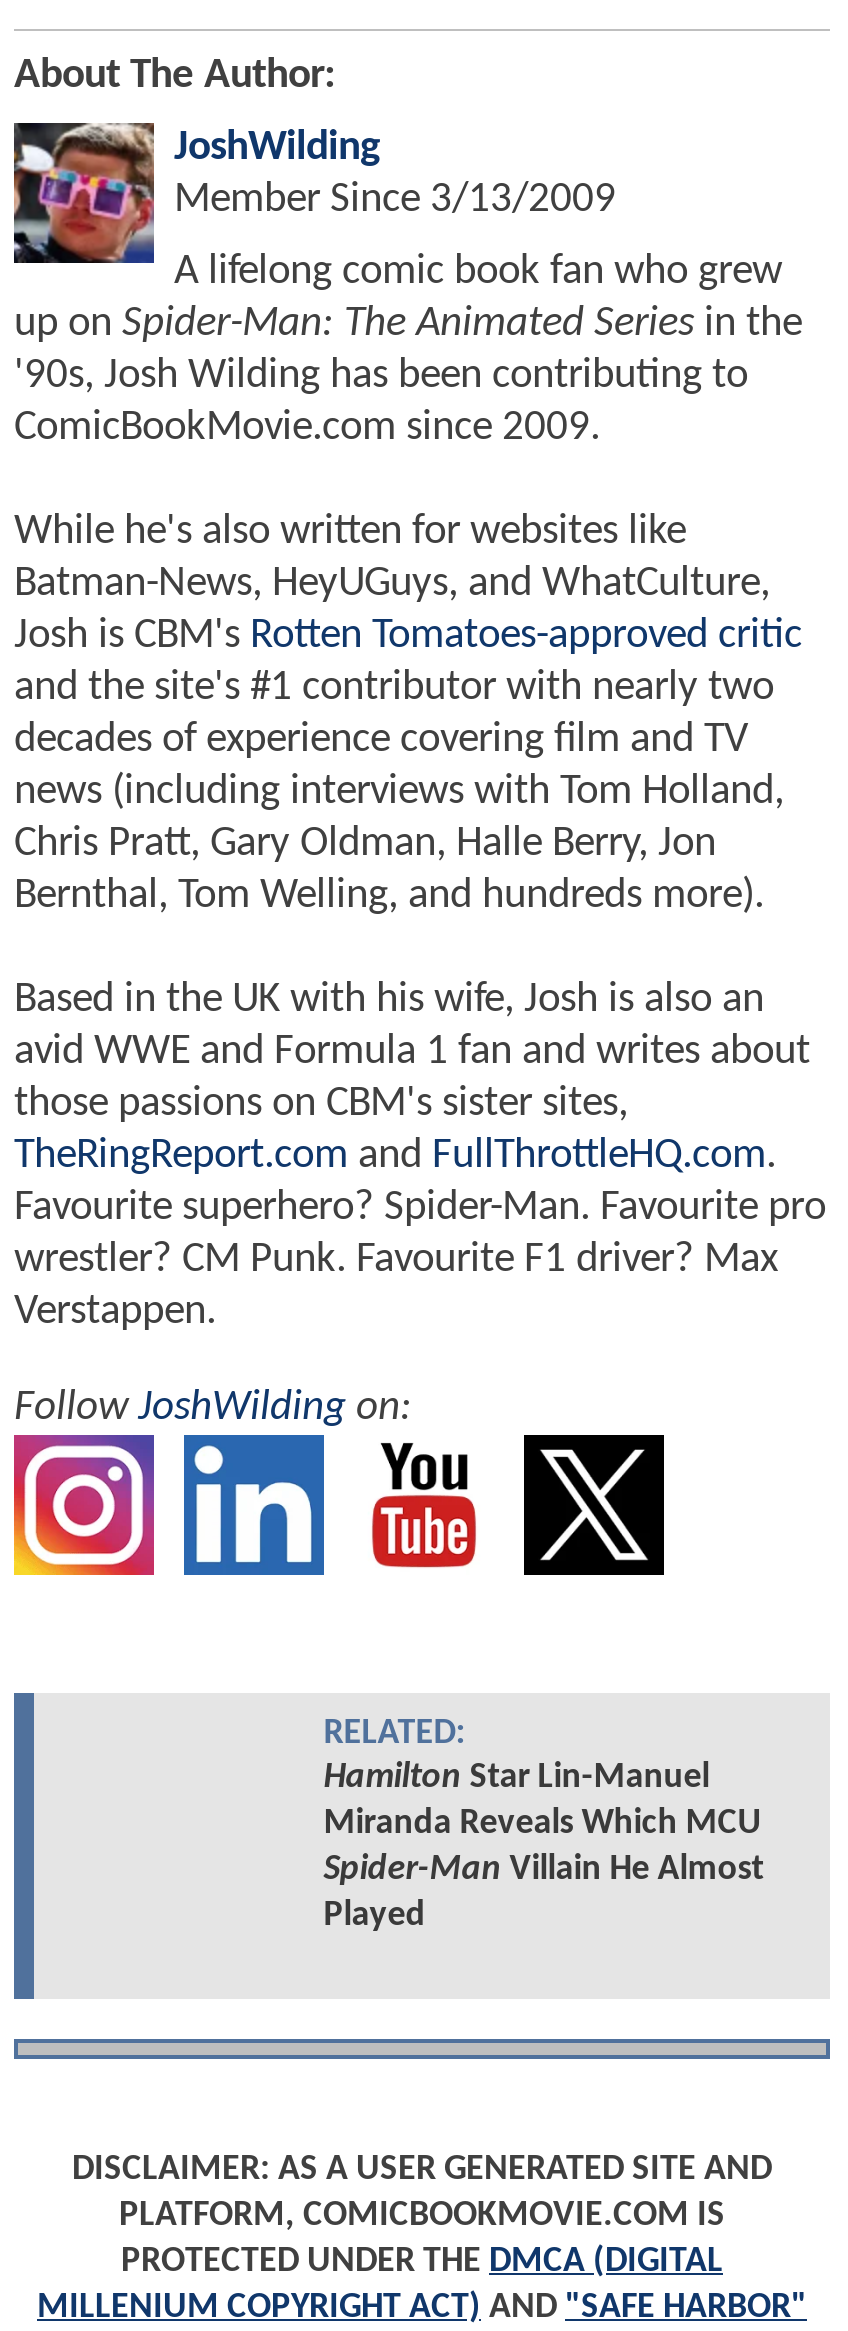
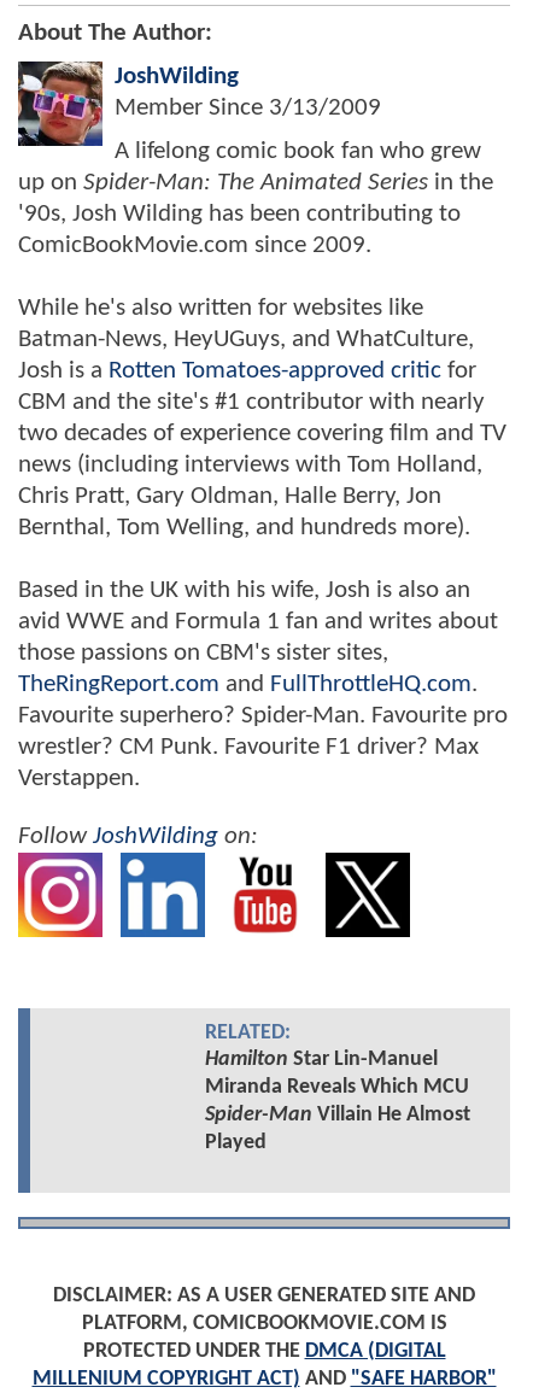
[14,616,802,762] Josh is CBM's Rotten Tomatoes-approved critic | and the site's #1 contributor with nearly two | decades of experience covering film and TV -> [18,359,506,447] Josh is a Rotten Tomatoes-approved critic for | CBM and the site's #1 contributor with nearly | two decades of experience covering film and TV

